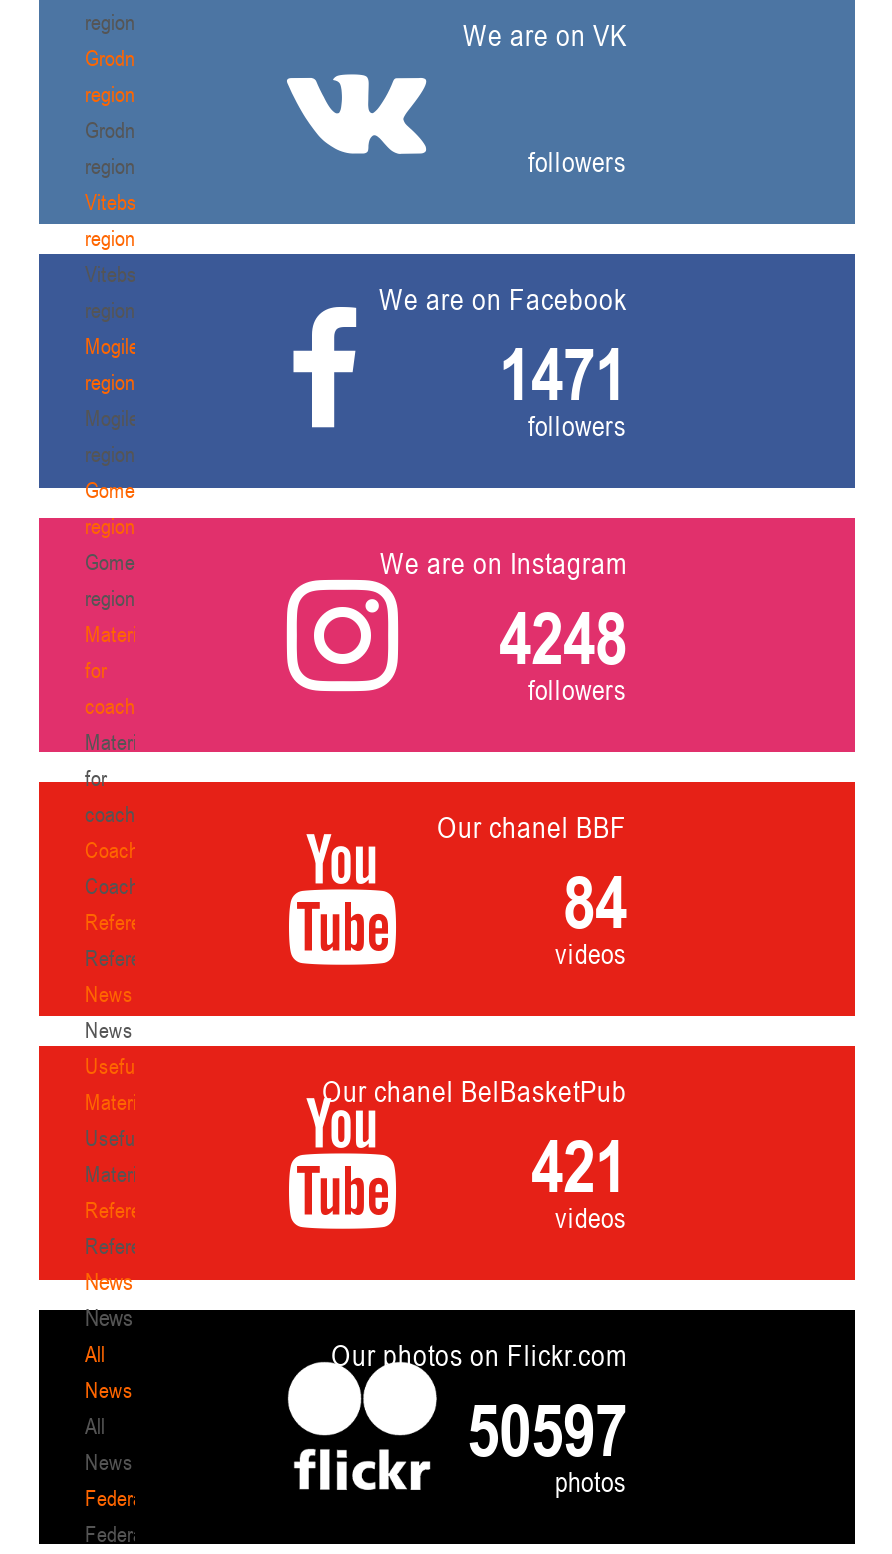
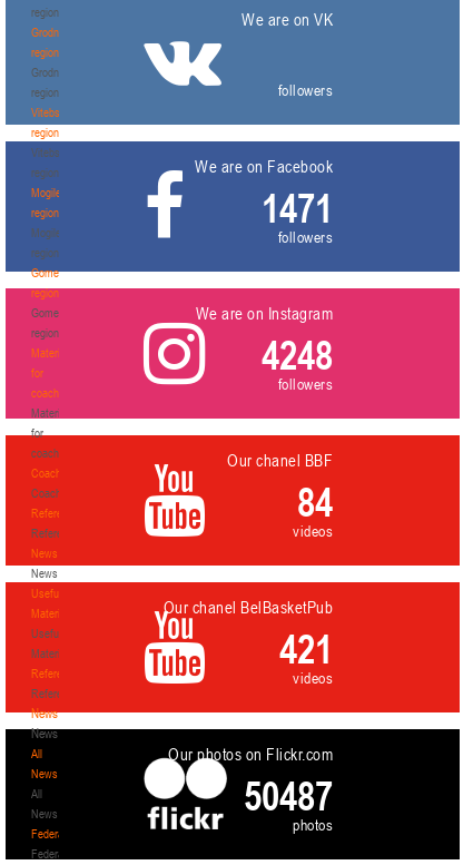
[467,1389,627,1473] 50597 -> [244,773,333,820] 50487

